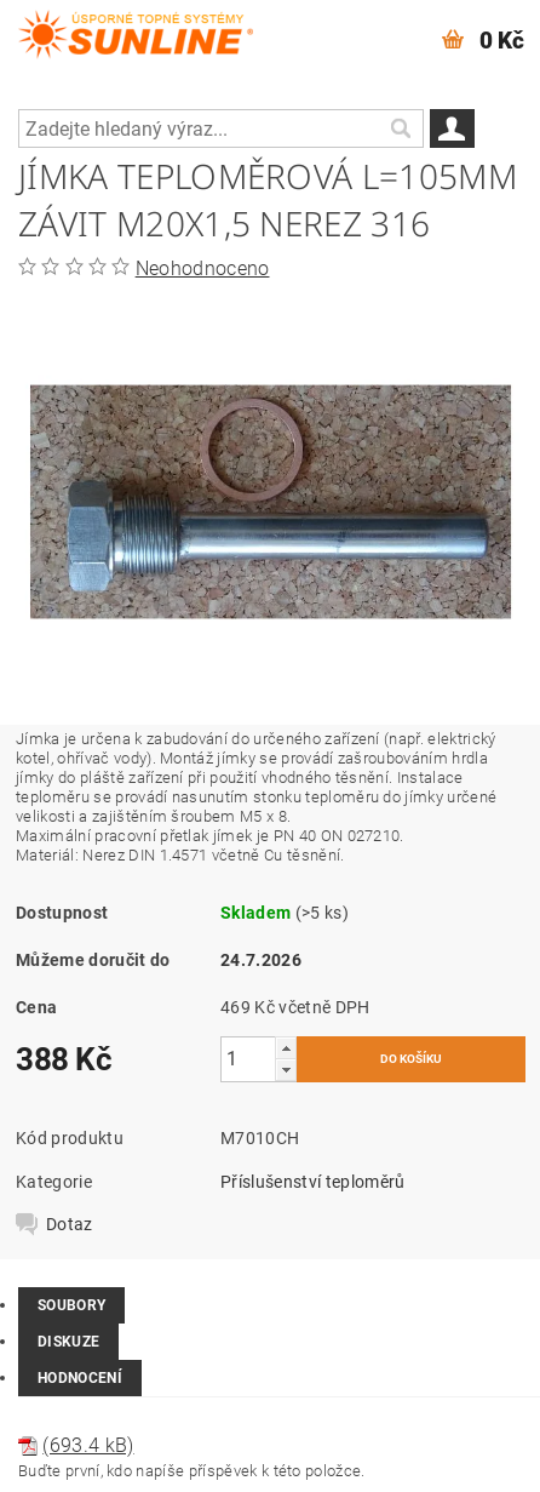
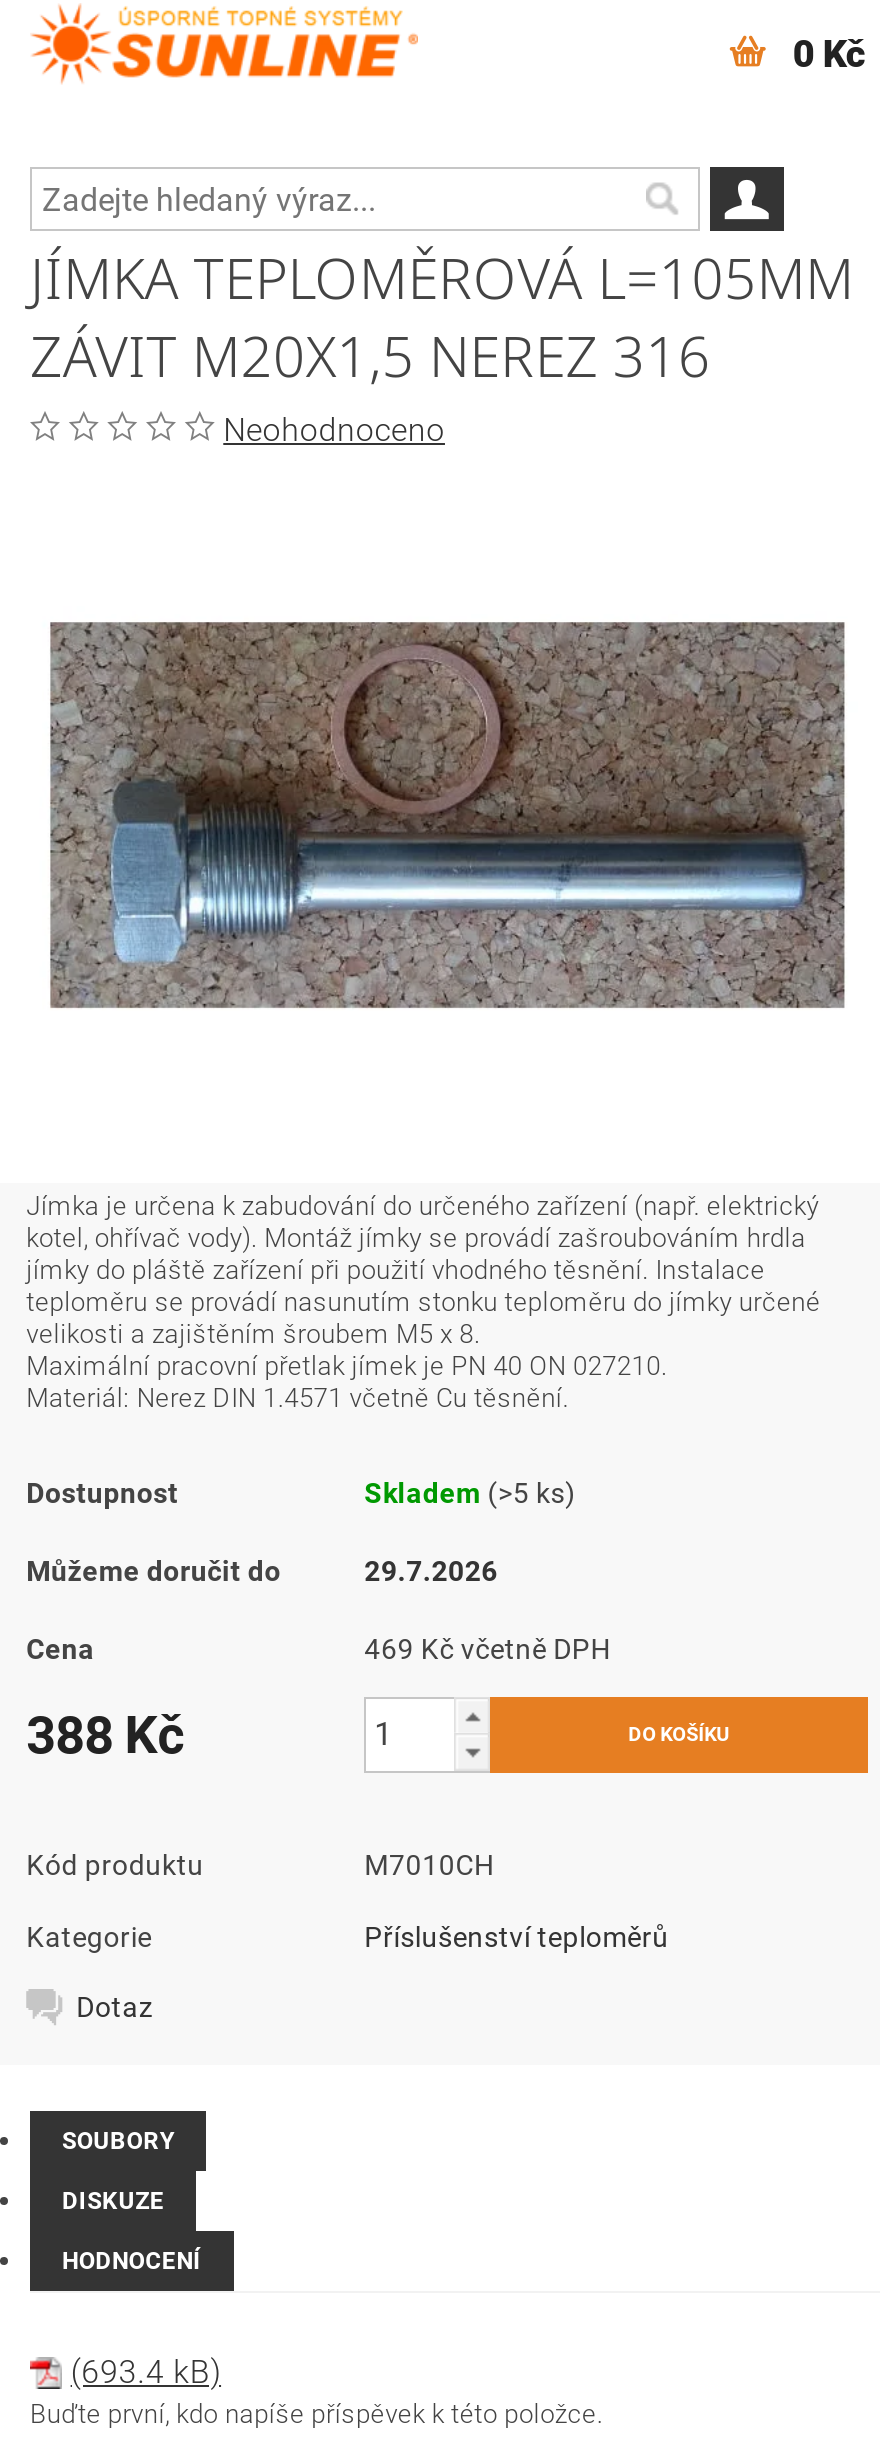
[220,950,301,969] 24.7.2026 -> [364,1555,498,1587] 29.7.2026

